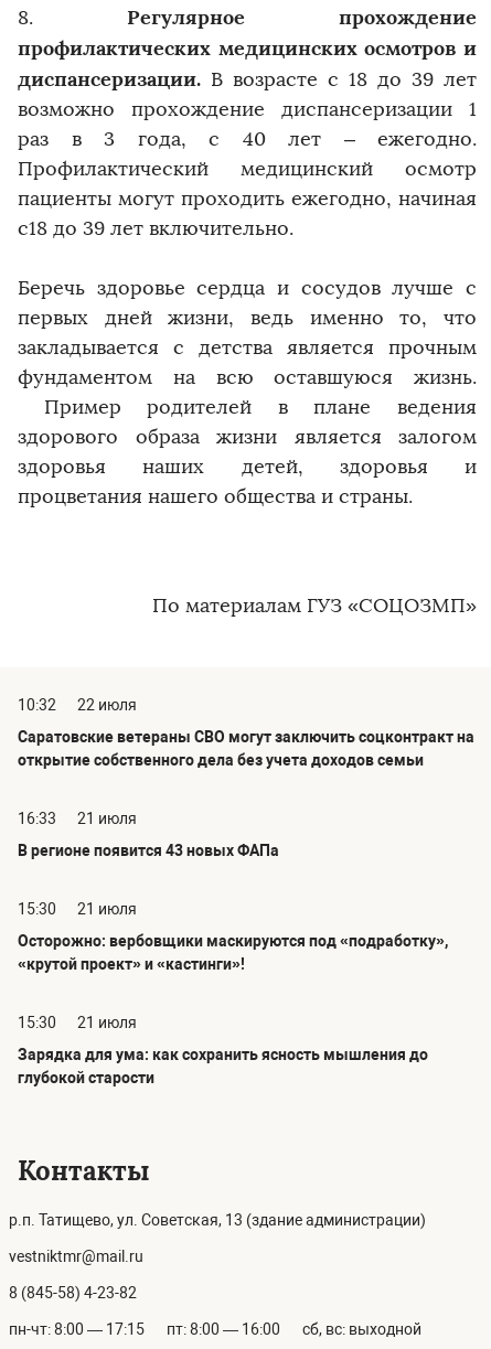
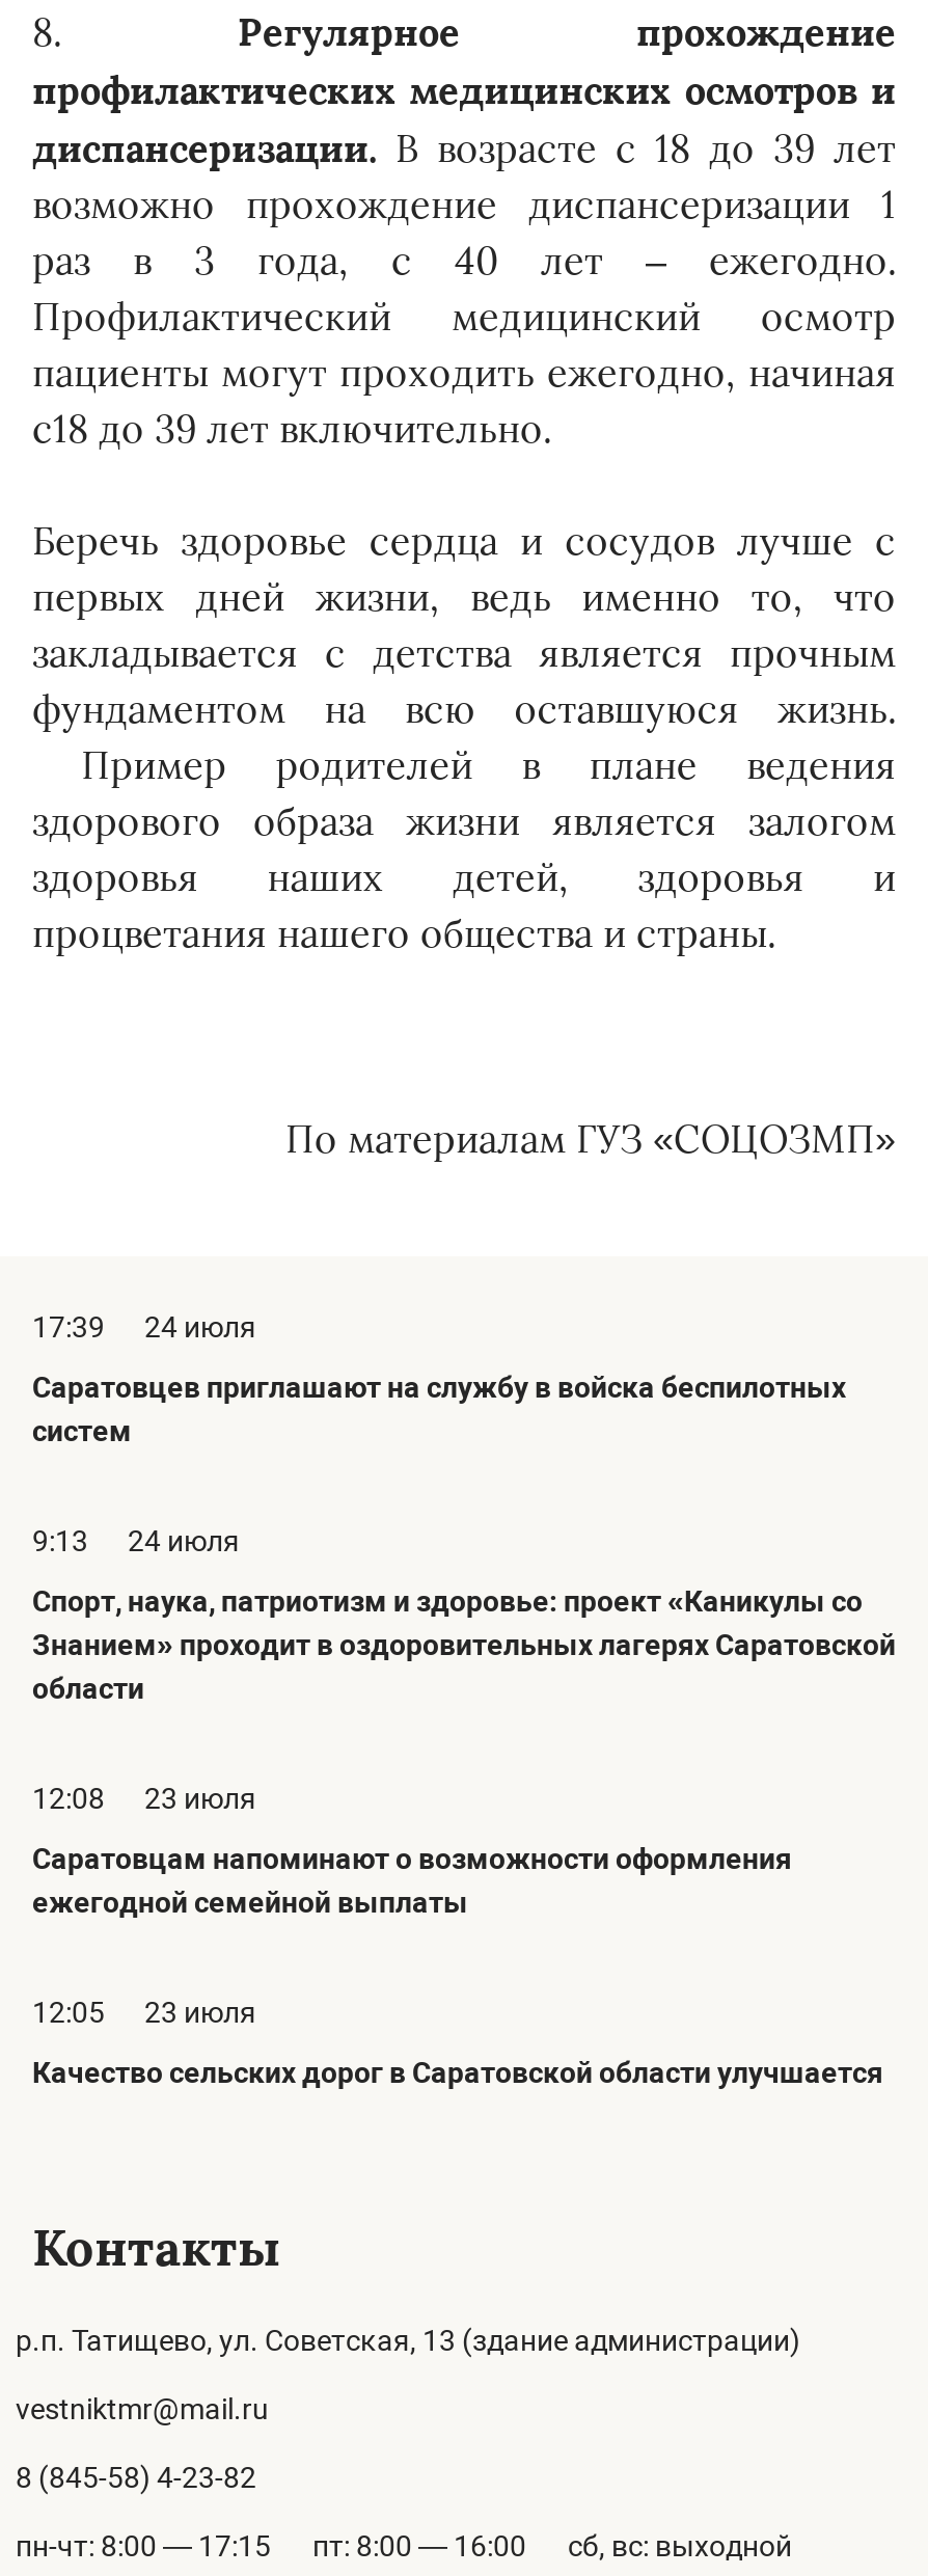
[18,696,137,714] 10:32 | 22 июля -> [32,1310,256,1344] 17:39 | 24 июля
[18,728,474,769] Саратовские ветераны СВО могут заключить соцконтракт на | открытие собственного дела без учета доходов семьи -> [32,1371,846,1447] Саратовцев приглашают на службу в войска беспилотных | систем
[18,810,137,827] 16:33 | 21 июля -> [32,1524,240,1557] 9:13 | 24 июля
[18,842,279,859] В регионе появится 43 новых ФАПа -> [32,1584,896,1705] Спорт, наука, патриотизм и здоровье: проект «Каникулы со | Знанием» проходит в оздоровительных лагерях Саратовской | области
[18,900,137,918] 15:30 | 21 июля -> [32,1782,256,1815] 12:08 | 23 июля
[18,932,448,973] Осторожно: вербовщики маскируются под «подработку», | «крутой проект» и «кастинги»! -> [32,1842,792,1919] Саратовцам напоминают о возможности оформления | ежегодной семейной выплаты
[18,1014,137,1031] 15:30 | 21 июля -> [32,1996,256,2029] 12:05 | 23 июля
[18,1046,428,1086] Зарядка для ума: как сохранить ясность мышления до | глубокой старости -> [32,2056,883,2089] Качество сельских дорог в Саратовской области улучшается

